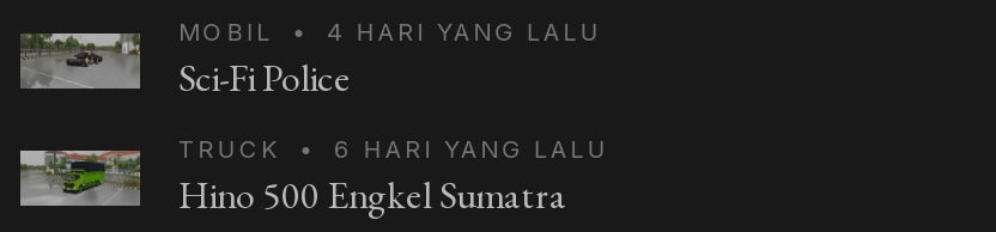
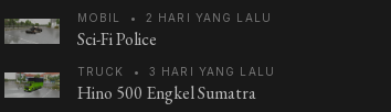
[327,17,602,45] 4 HARI YANG LALU -> [146,11,272,24] 2 HARI YANG LALU
[334,134,609,163] 6 HARI YANG LALU -> [149,65,275,78] 3 HARI YANG LALU

